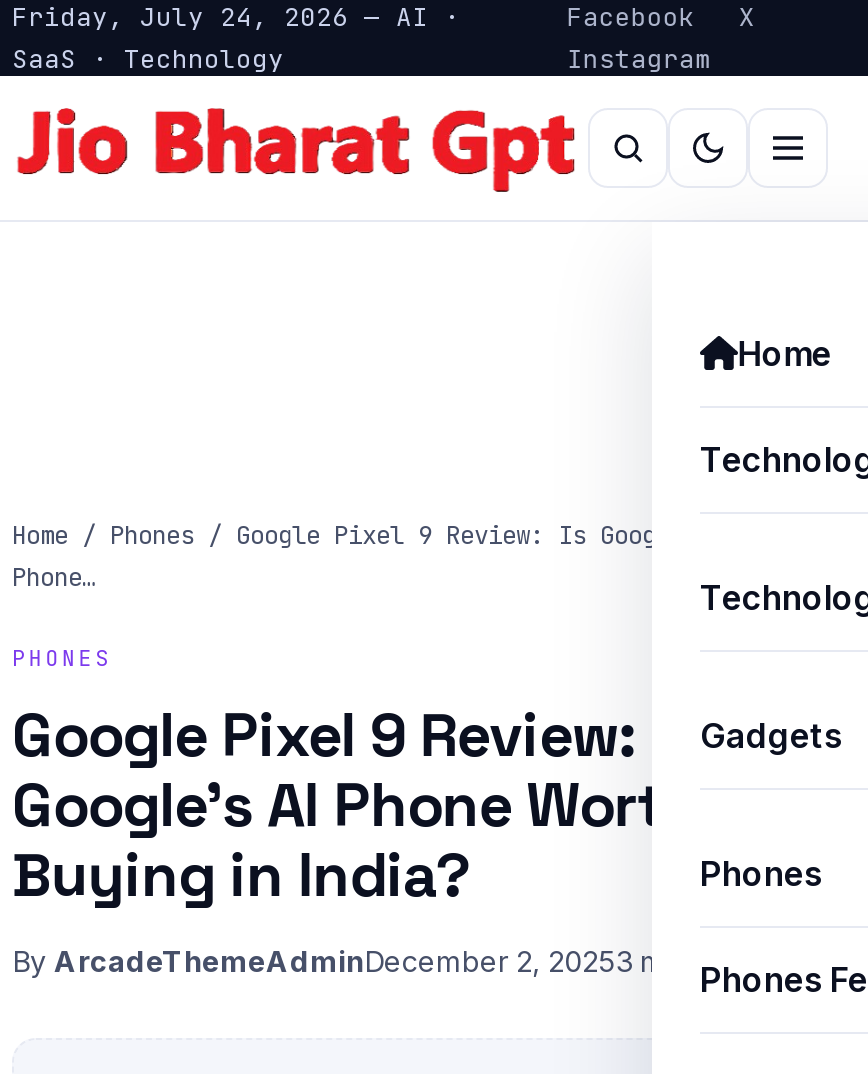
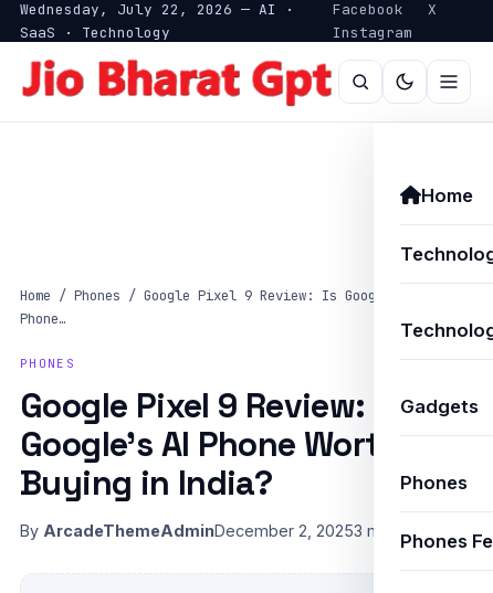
[12,0,460,34] Friday, July 24, 2026 — AI · -> [20,0,294,19] Wednesday, July 22, 2026 — AI ·

